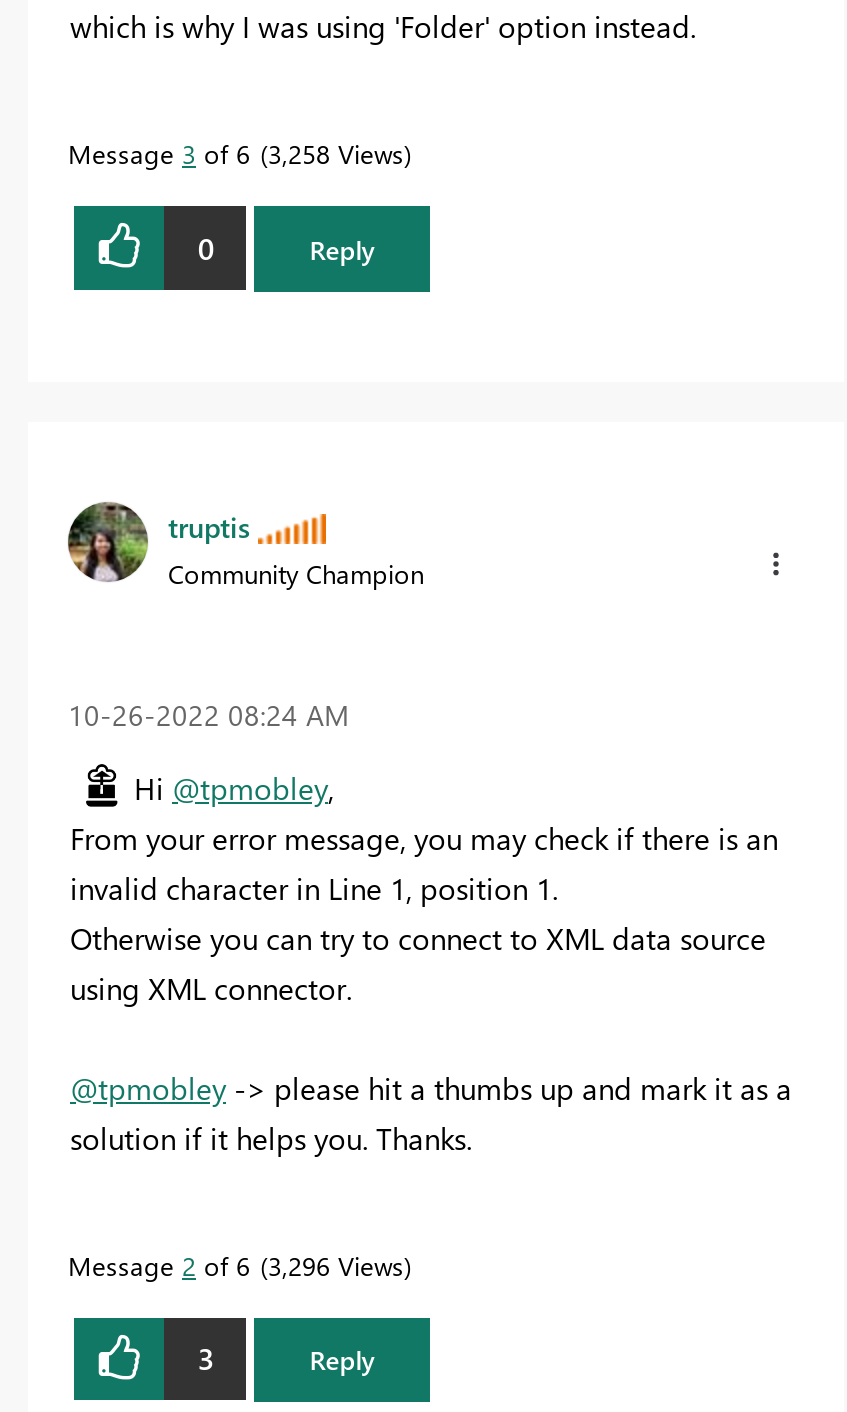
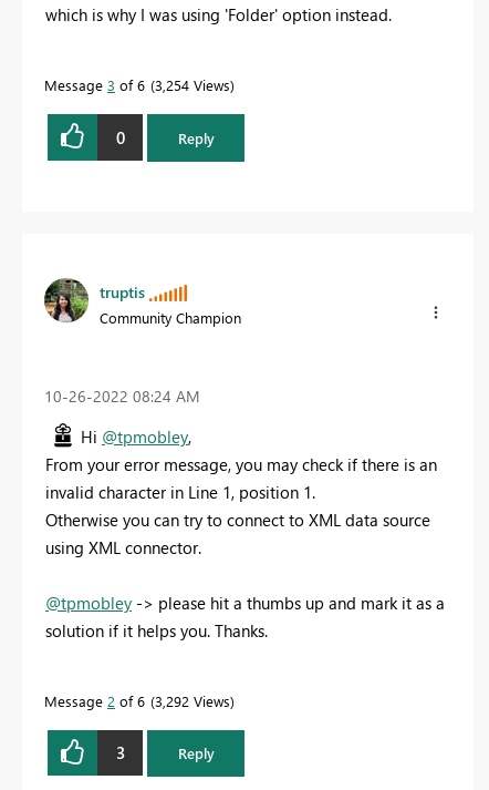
[68,137,404,171] Message 3 of 6 3,258 Views -> [44,76,230,95] Message 3 of 6 3,254 Views
[68,1248,404,1282] Message 2 of 6 3,296 Views -> [44,691,230,710] Message 2 of 6 3,292 Views

